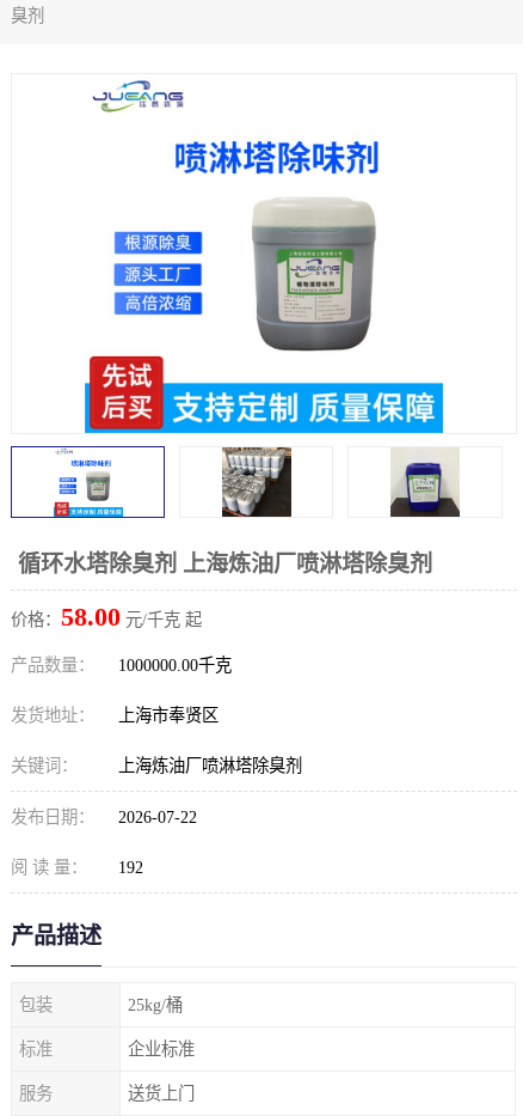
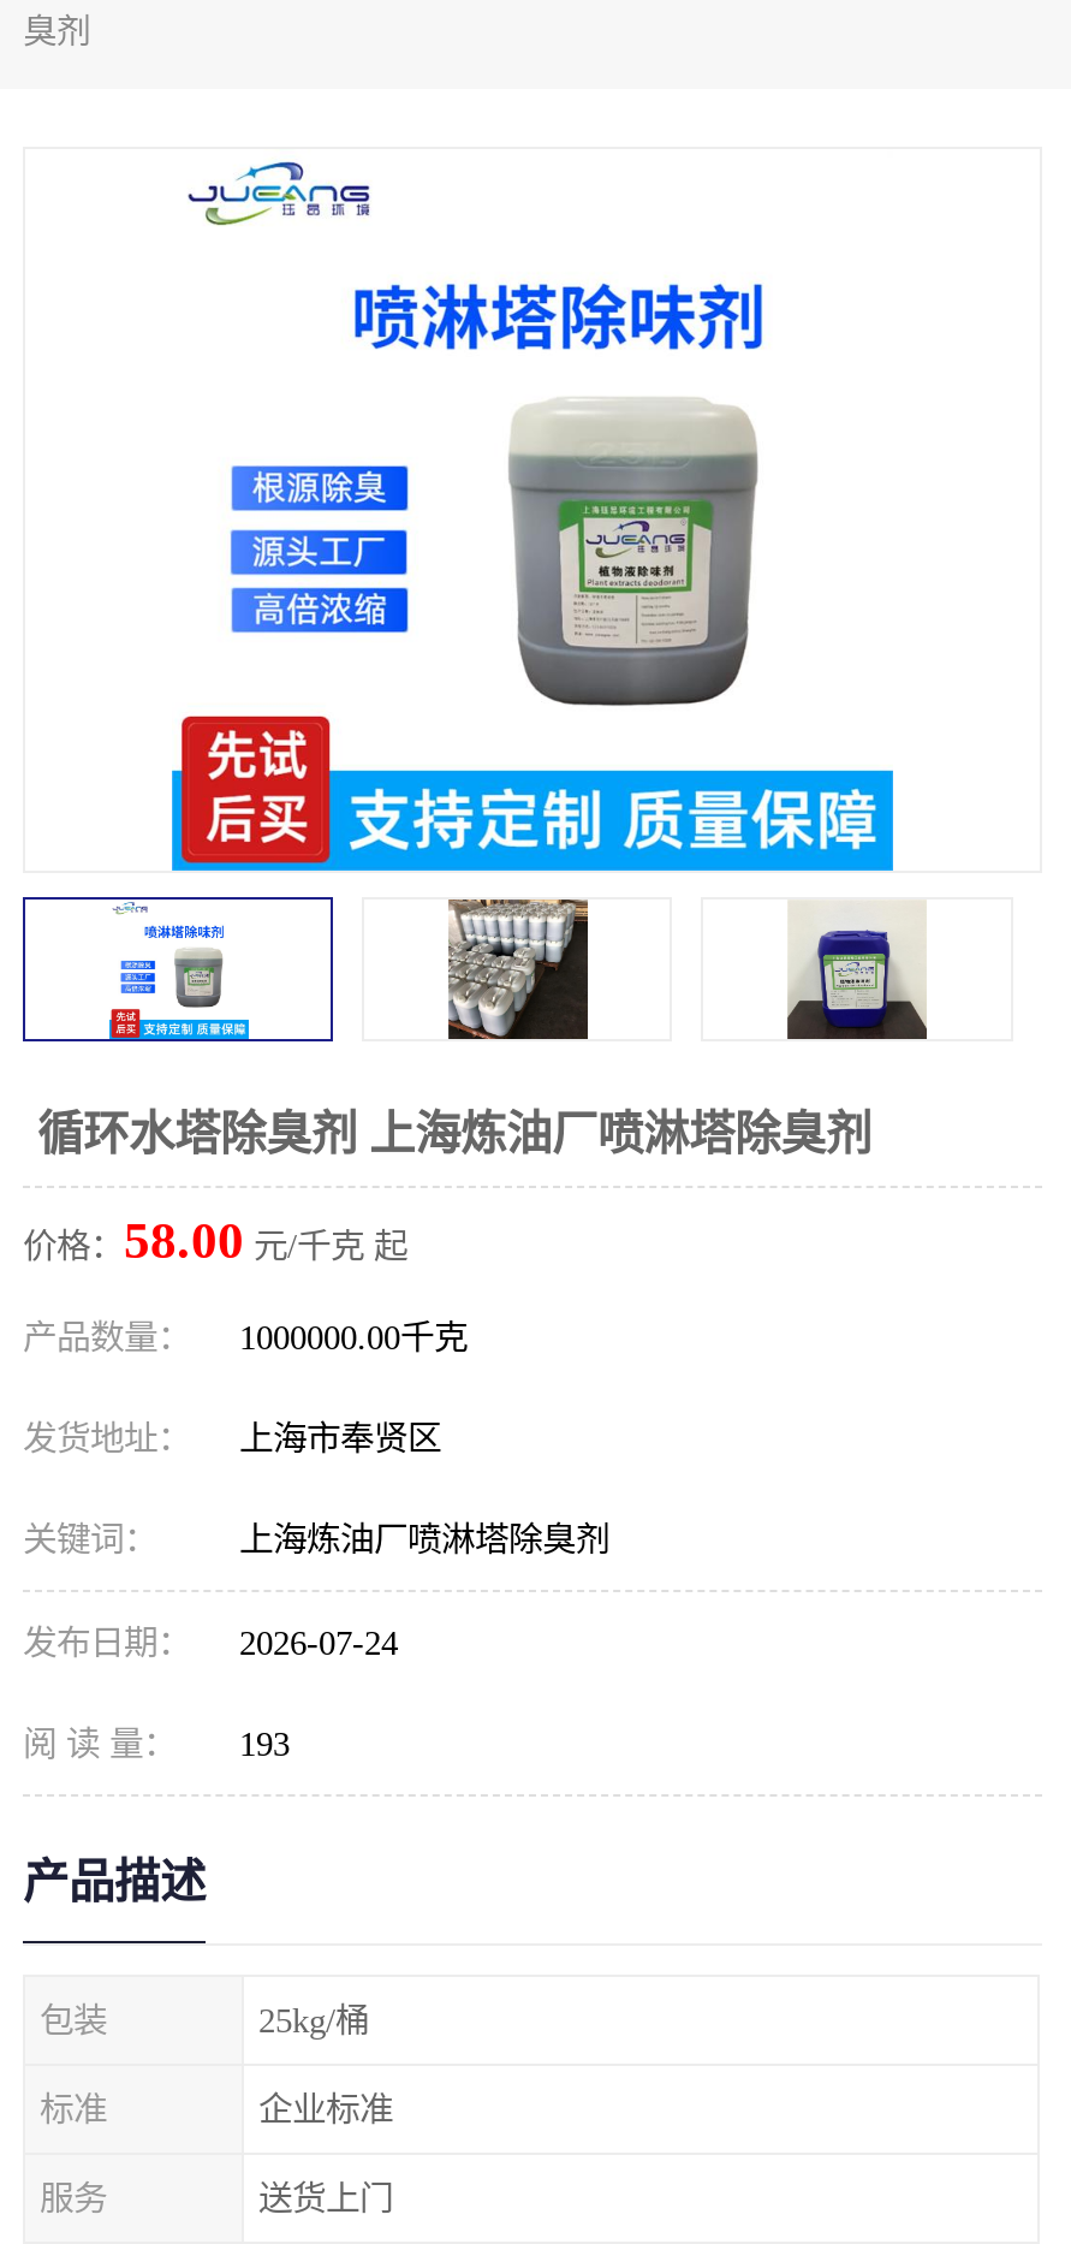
[11,807,197,827] 发布日期： 2026-07-22 -> [23,1623,398,1662] 发布日期： 2026-07-24
[11,858,143,877] 阅 读 量： 192 -> [23,1724,290,1763] 阅 读 量： 193

